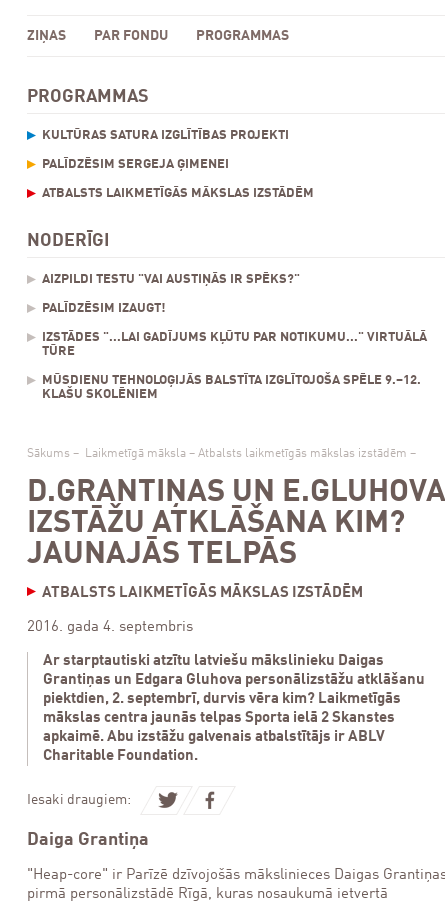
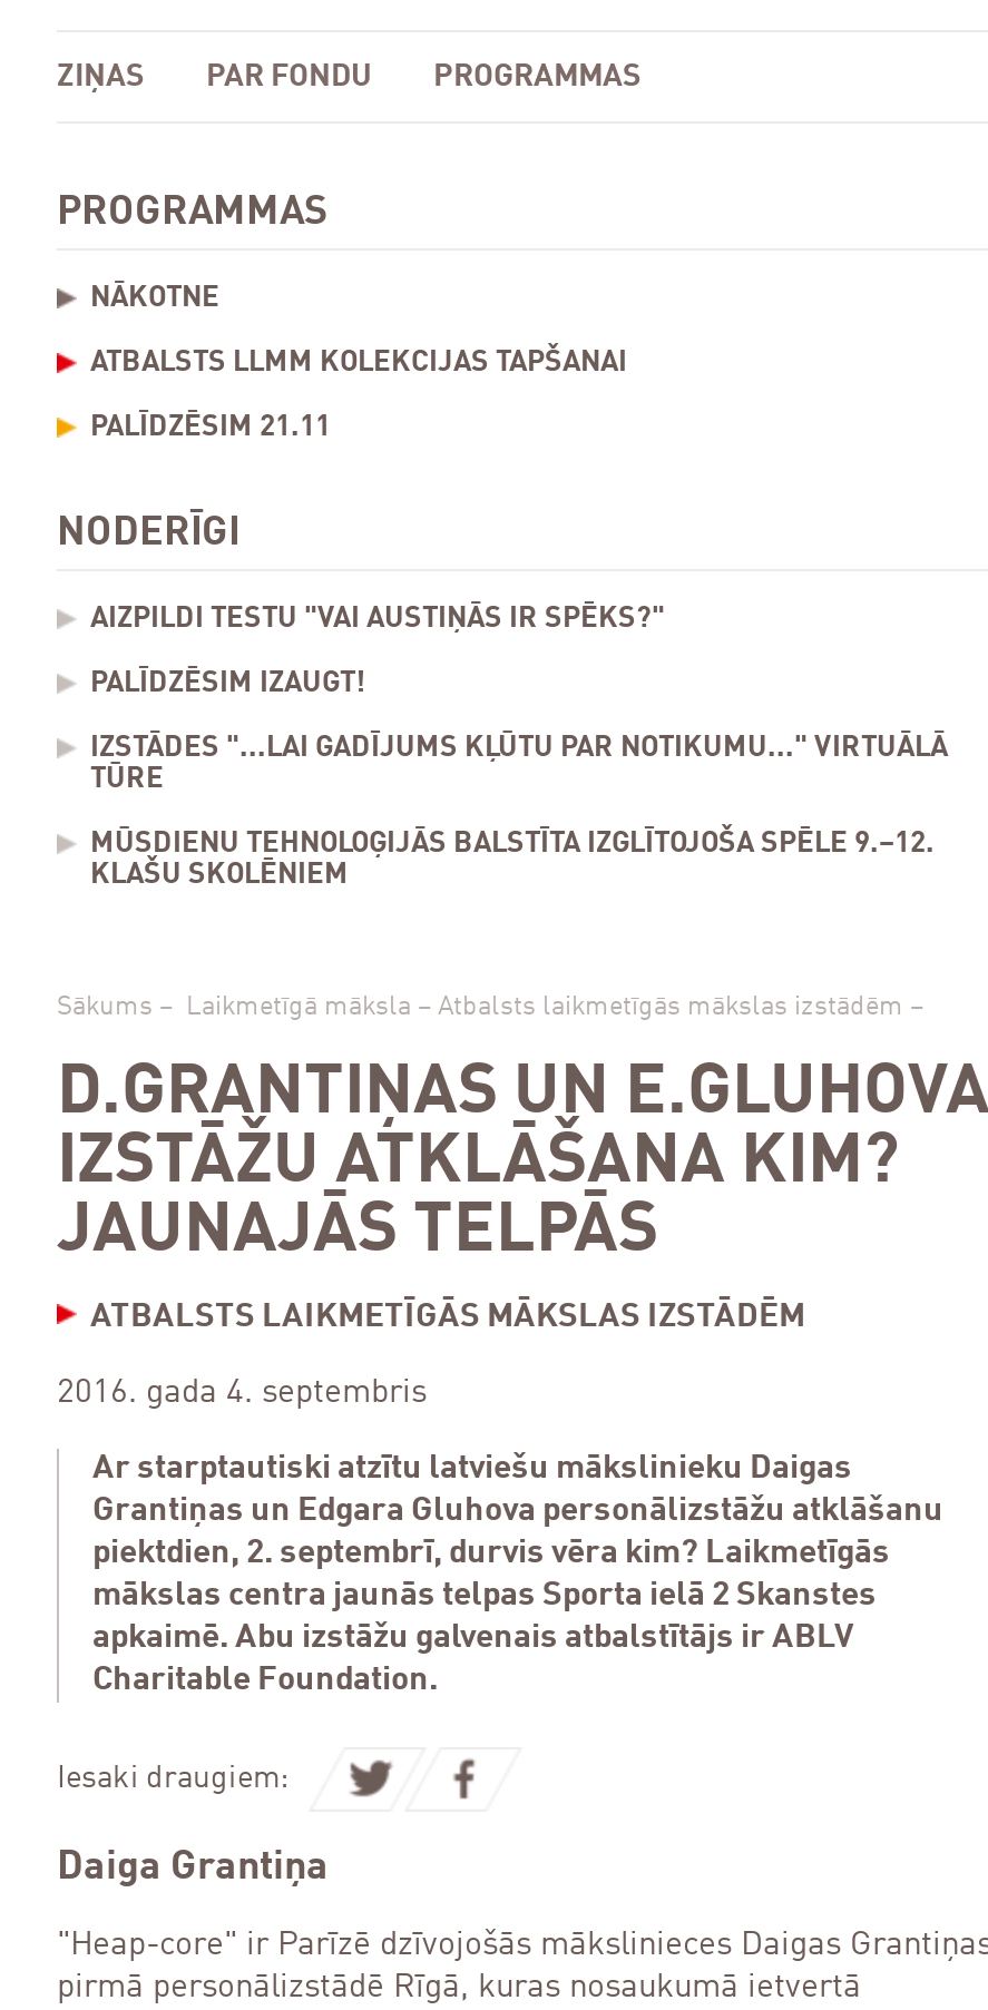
[42,129,289,142] KULTŪRAS SATURA IZGLĪTĪBAS PROJEKTI -> [90,284,219,313] NĀKOTNE
[42,158,229,171] PALĪDZĒSIM SERGEJA ĢIMENEI -> [90,349,627,378] ATBALSTS LLMM KOLEKCIJAS TAPŠANAI
[42,187,314,200] ATBALSTS LAIKMETĪGĀS MĀKSLAS IZSTĀDĒM -> [90,413,331,442] PALĪDZĒSIM 21.11

